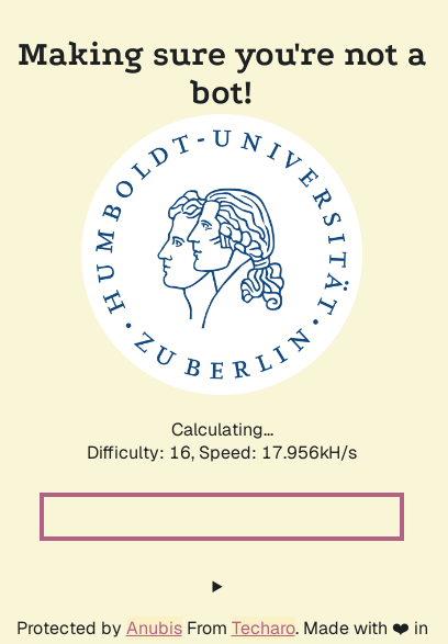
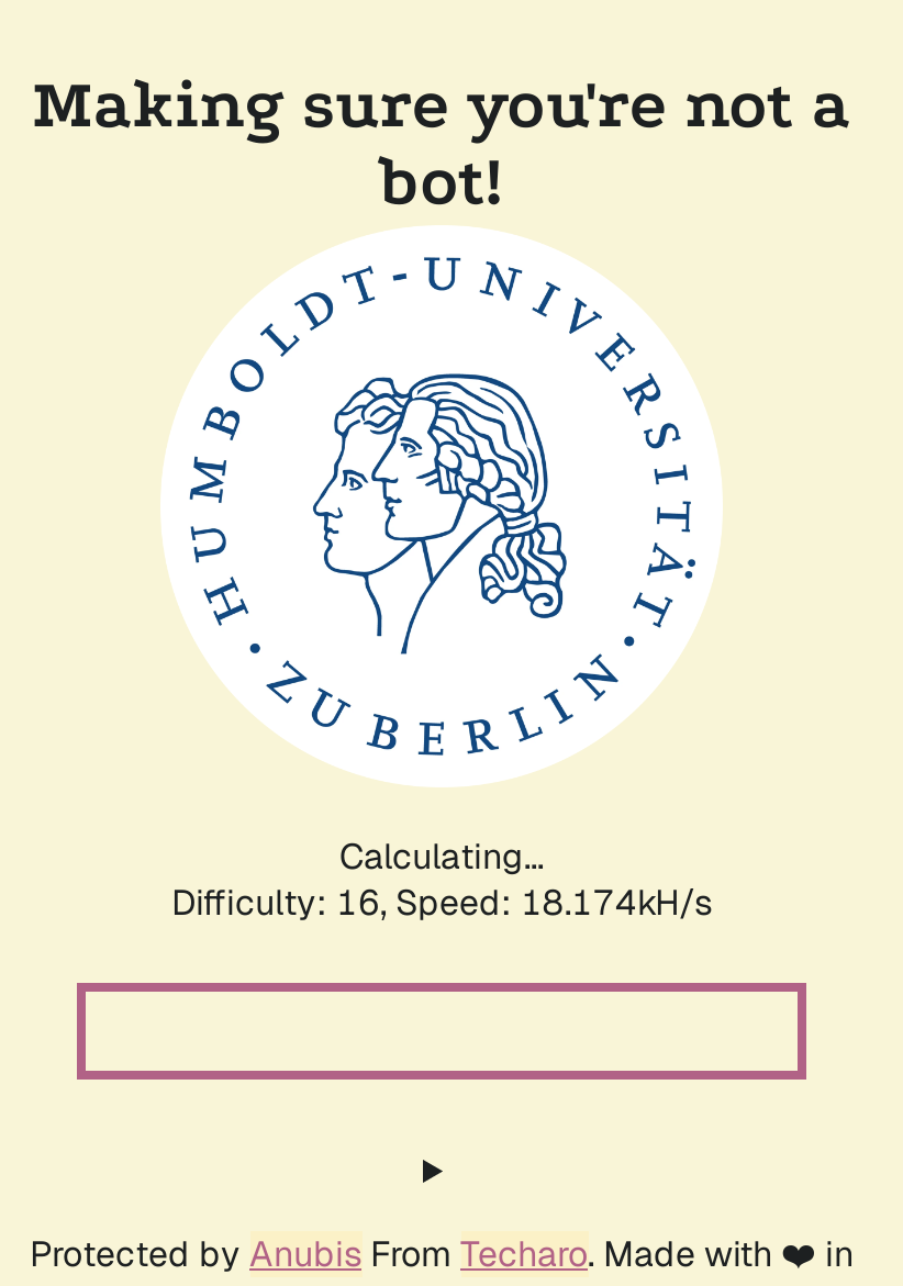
[87,441,357,464] Difficulty: 16, Speed: 17.956kH/s -> [171,880,712,926] Difficulty: 16, Speed: 18.174kH/s

